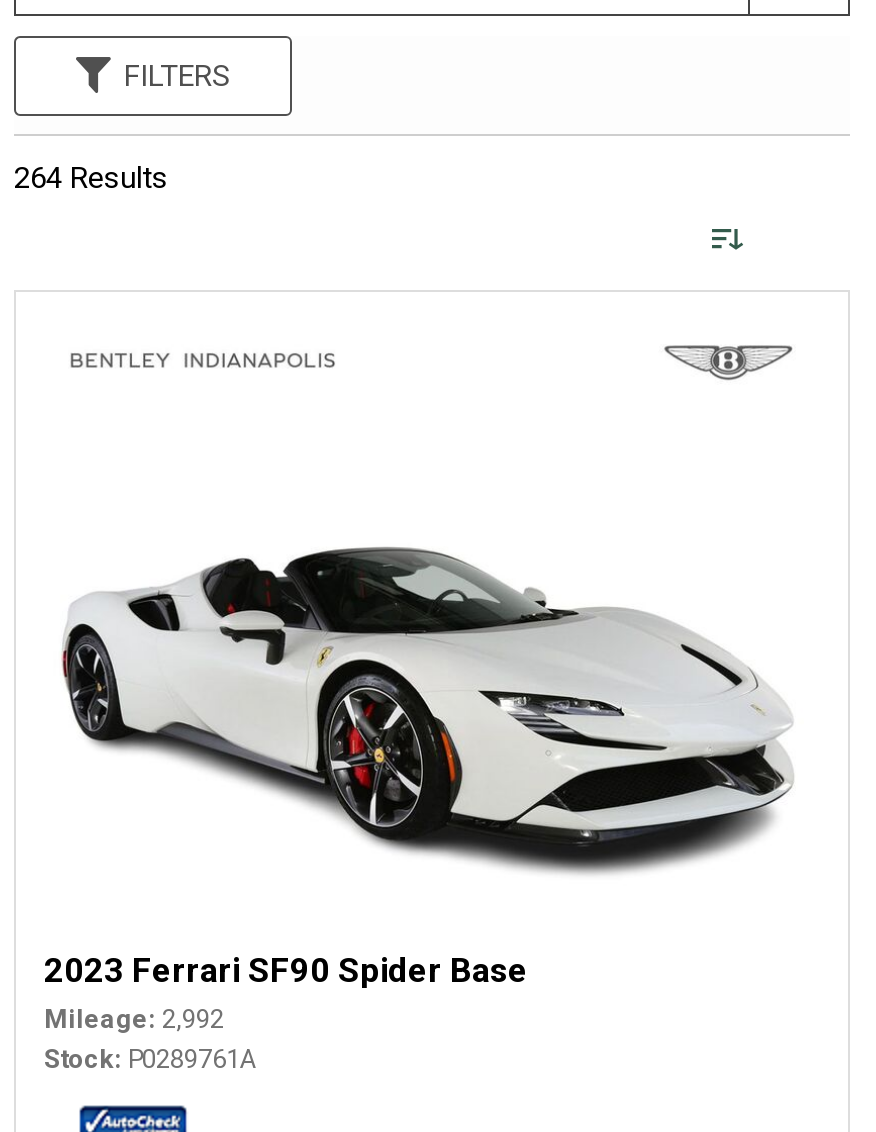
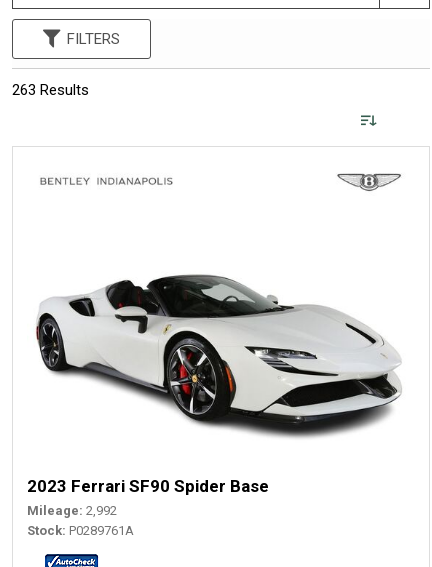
[14,160,168,196] 264 Results -> [12,81,89,99] 263 Results

